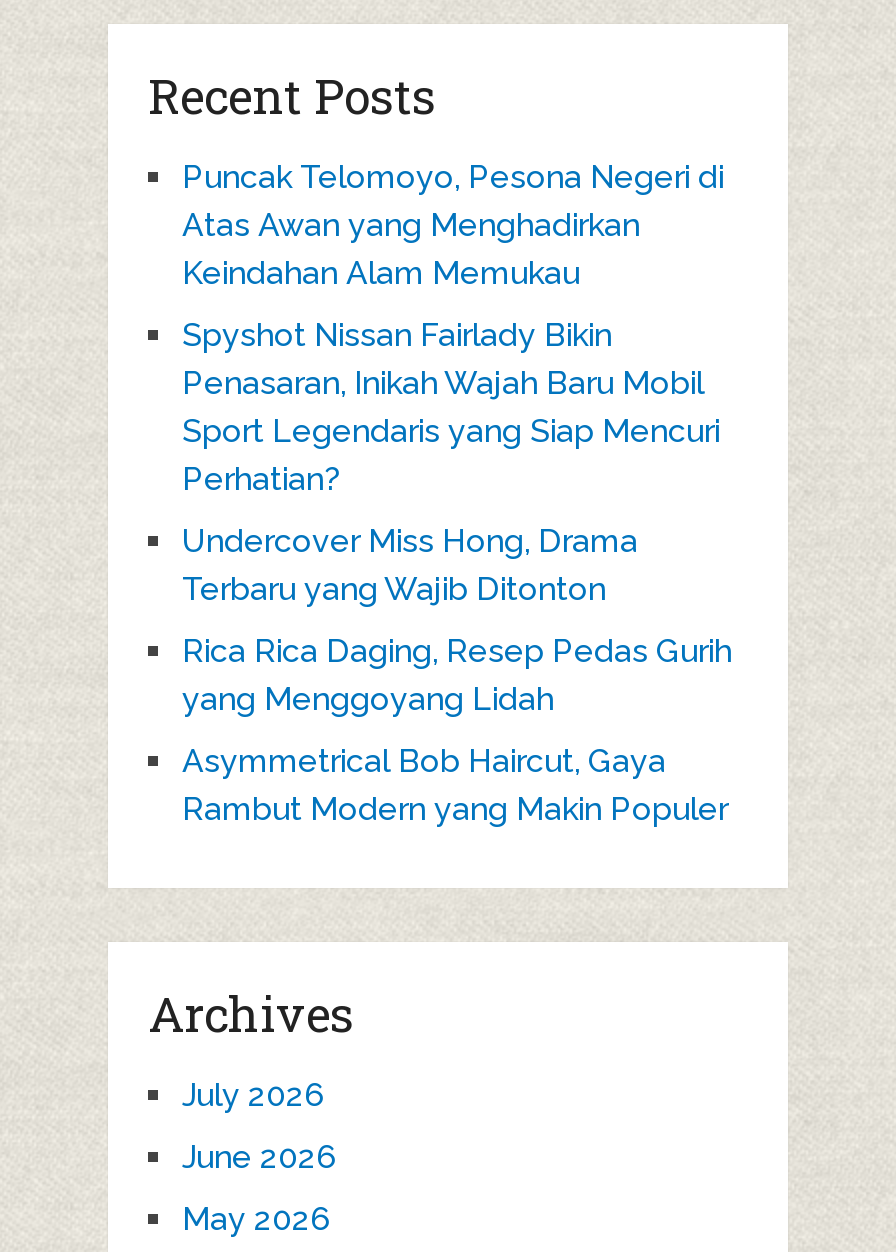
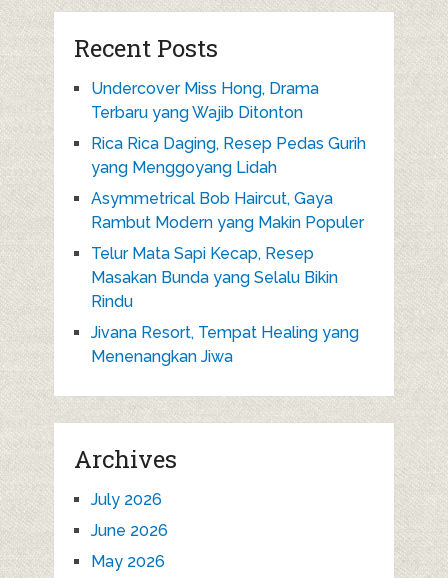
[182,159,724,499] Puncak Telomoyo, Pesona Negeri di | Atas Awan yang Menghadirkan | Keindahan Alam Memukau | Spyshot Nissan Fairlady Bikin | Penasaran, Inikah Wajah Baru Mobil | Sport Legendaris yang Siap Mencuri | Perhatian? -> none
moved [182,523,732,829] -> [91,79,366,232]: Undercover Miss Hong, Drama | Terbaru yang Wajib Ditonton | Rica Rica Daging, Resep Pedas Gurih | yang Menggoyang Lidah | Asymmetrical Bob Haircut, Gaya | Rambut Modern yang Makin Populer
none -> [91,244,359,366] Telur Mata Sapi Kecap, Resep | Masakan Bunda yang Selalu Bikin | Rindu | Jivana Resort, Tempat Healing yang | Menenangkan Jiwa

